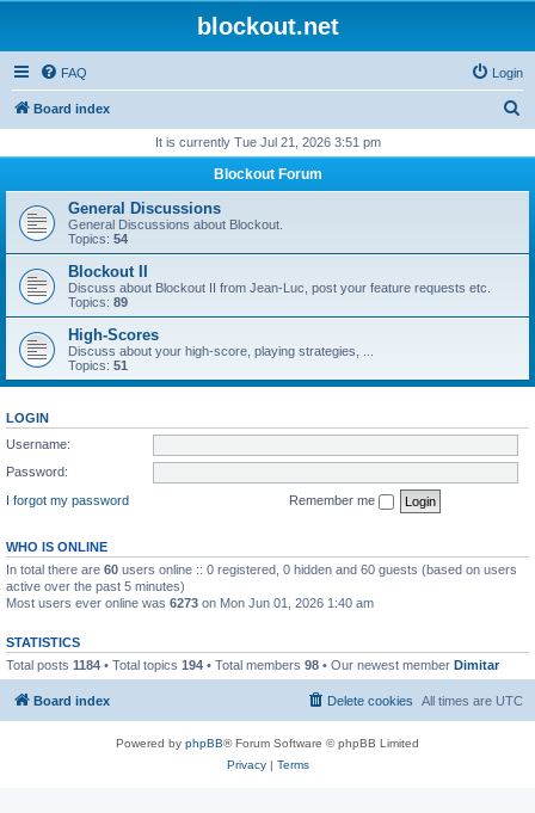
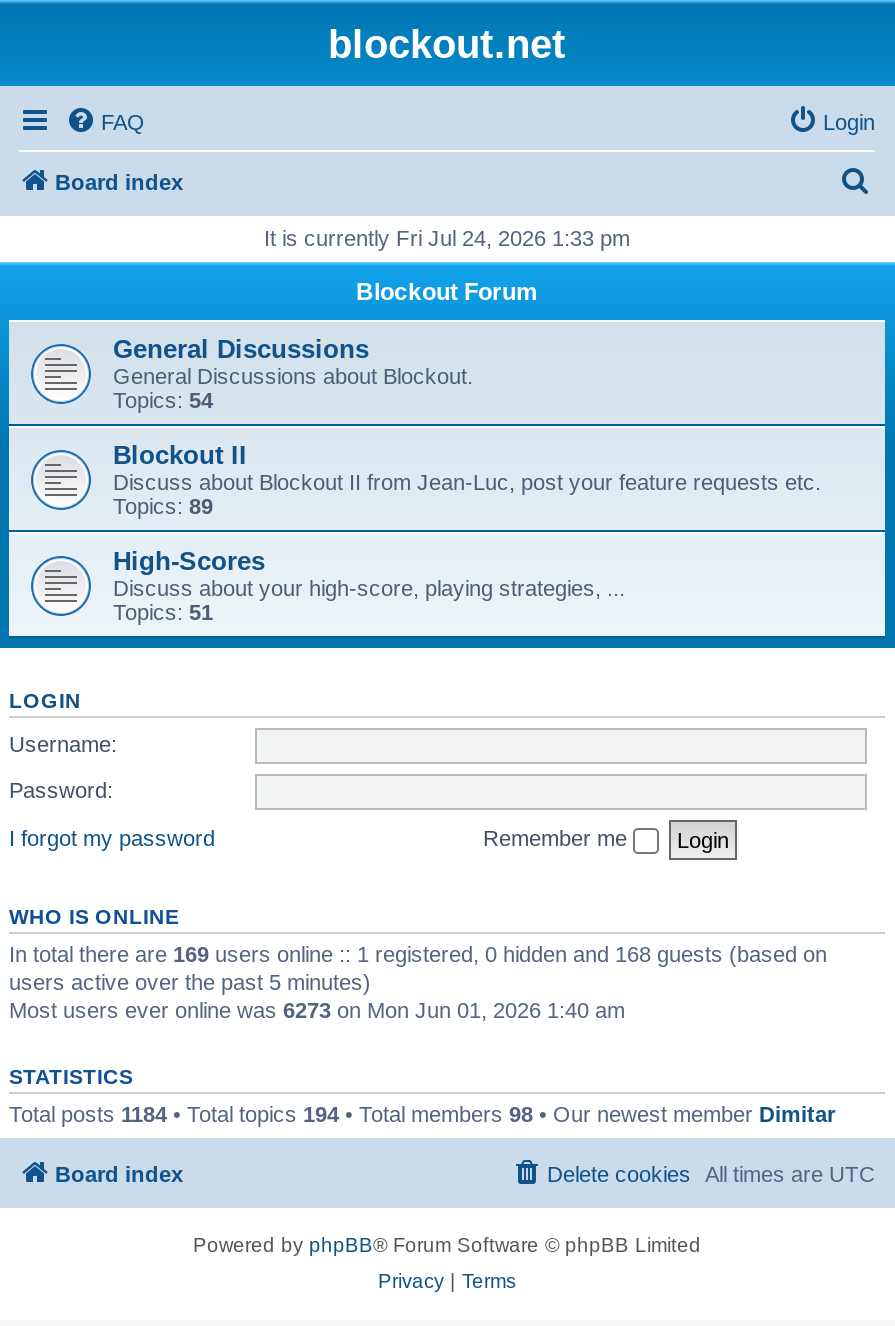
[155,135,380,149] It is currently Tue Jul 21, 2026 3:51 pm -> [264,226,630,250] It is currently Fri Jul 24, 2026 1:33 pm
[6,562,517,593] In total there are 60 users online :: 0 registered, 0 hidden and 60 guests (based on users | active over the past 5 minutes) -> [9,941,827,993] In total there are 169 users online :: 1 registered, 0 hidden and 168 guests (based on | users active over the past 5 minutes)

